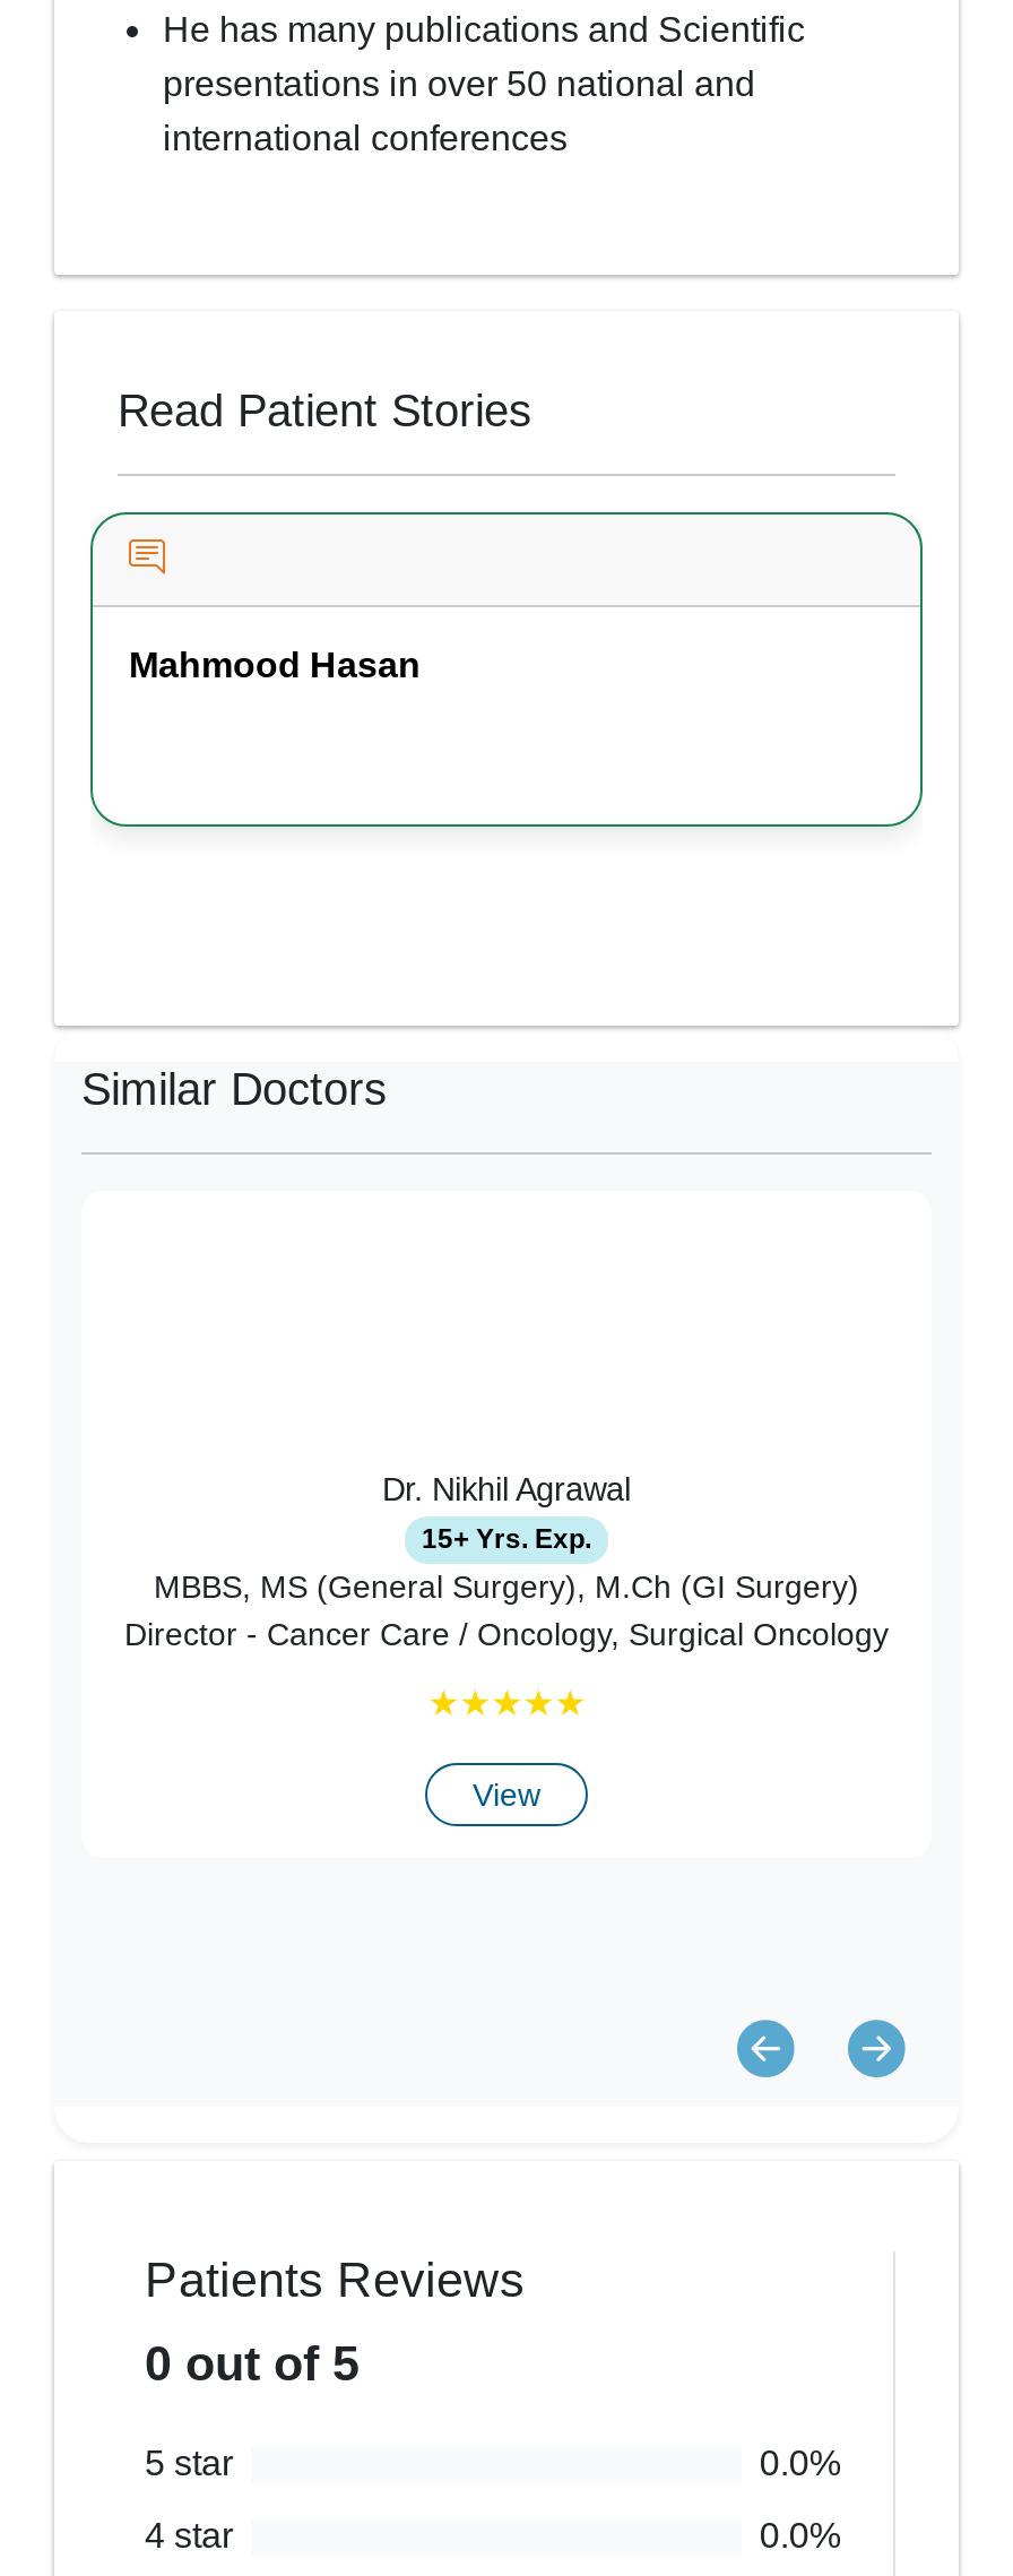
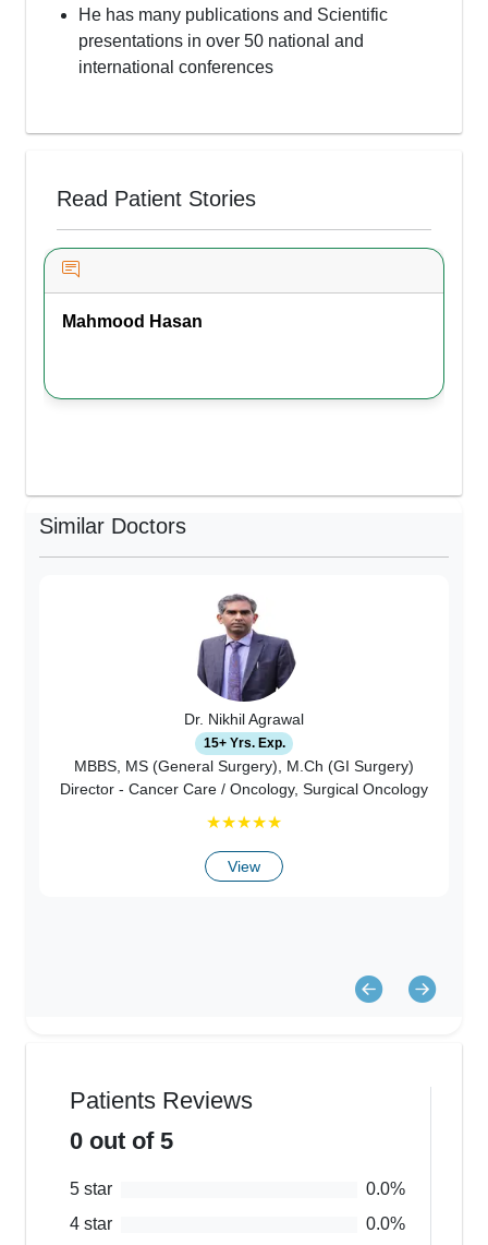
none -> [196,592,297,703] [image]

